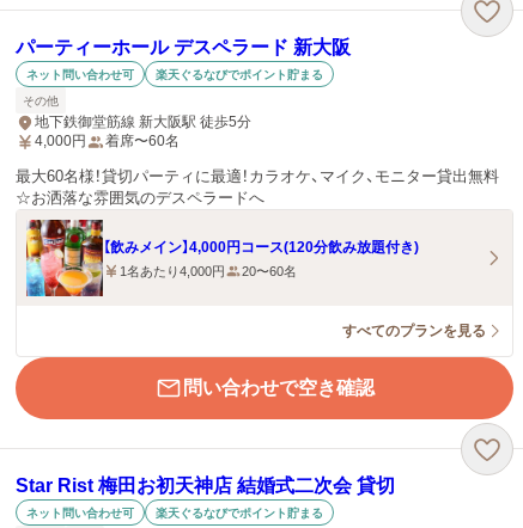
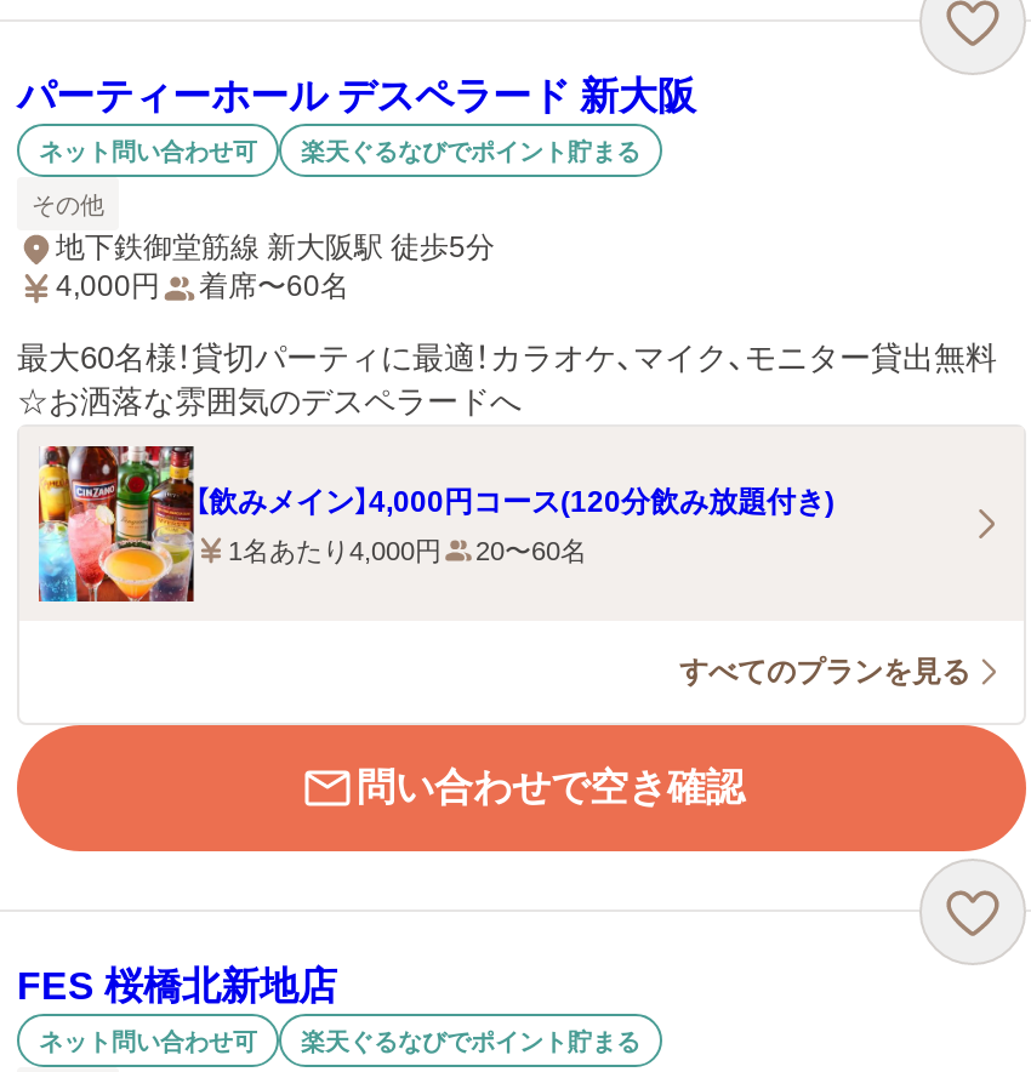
[16,475,395,496] Star Rist 梅田お初天神店 結婚式二次会 貸切 -> [17,965,337,1007] FES 桜橋北新地店

